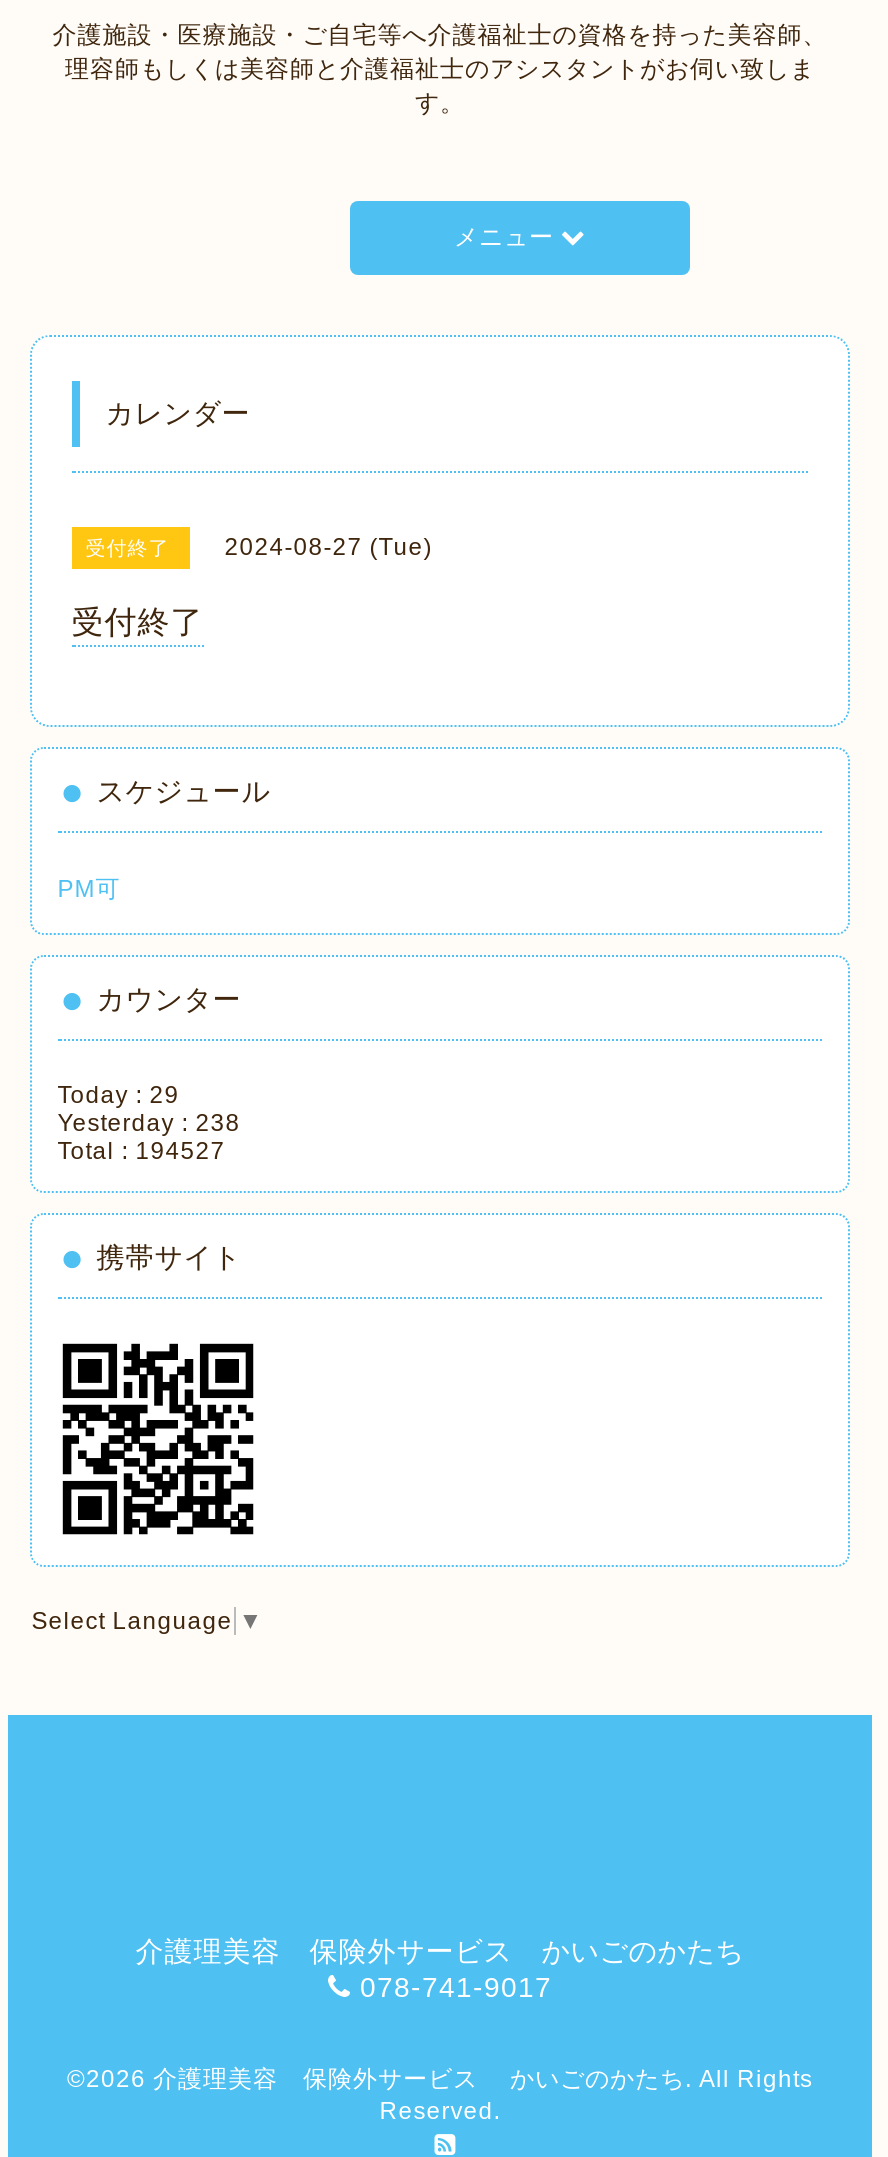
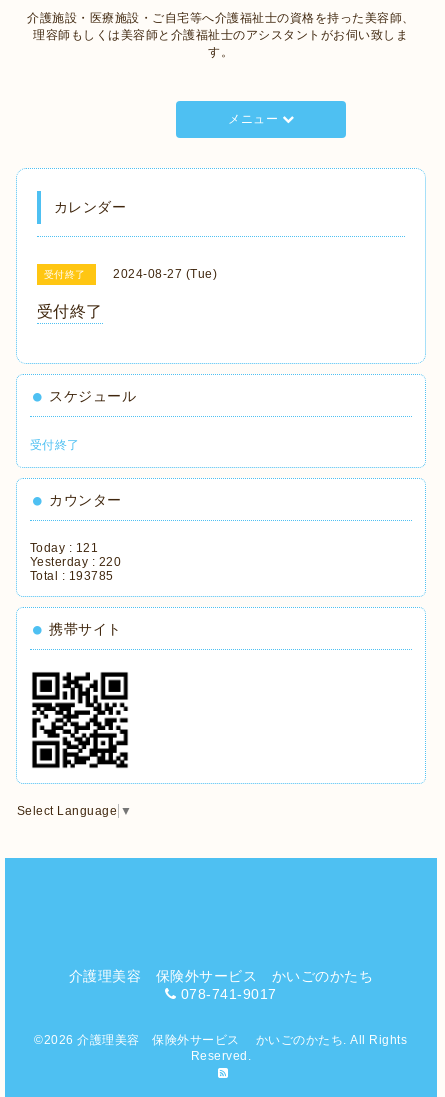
[58,874,121,902] PM可 -> [30,438,80,452] 受付終了
[58,1080,180,1108] Today : 29 -> [30,541,98,555] Today : 121
[58,1108,241,1136] Yesterday : 238 -> [30,555,121,569] Yesterday : 220
[58,1136,226,1164] Total : 194527 -> [30,569,114,583] Total : 193785

